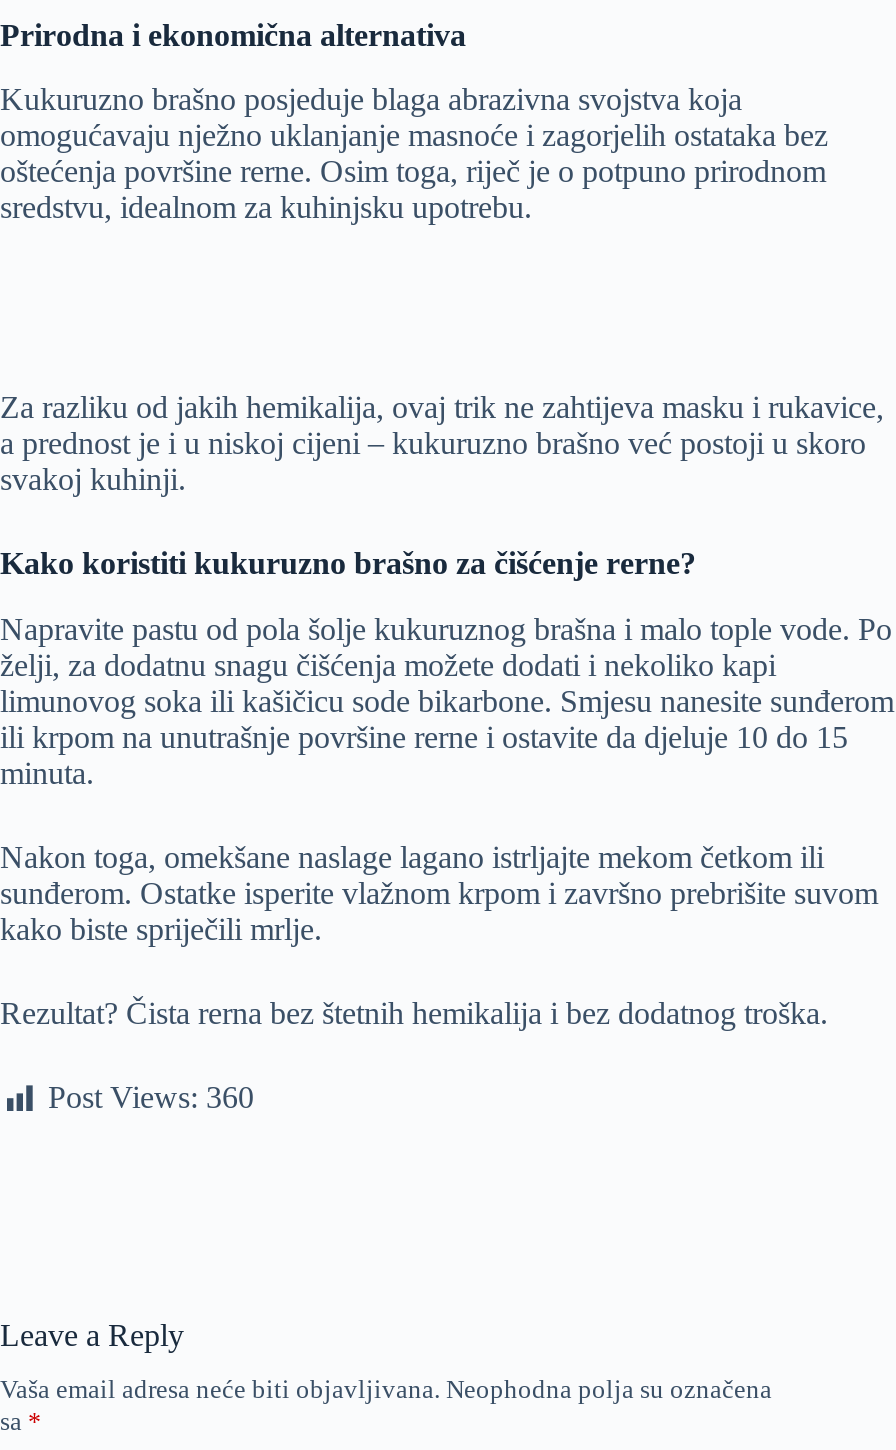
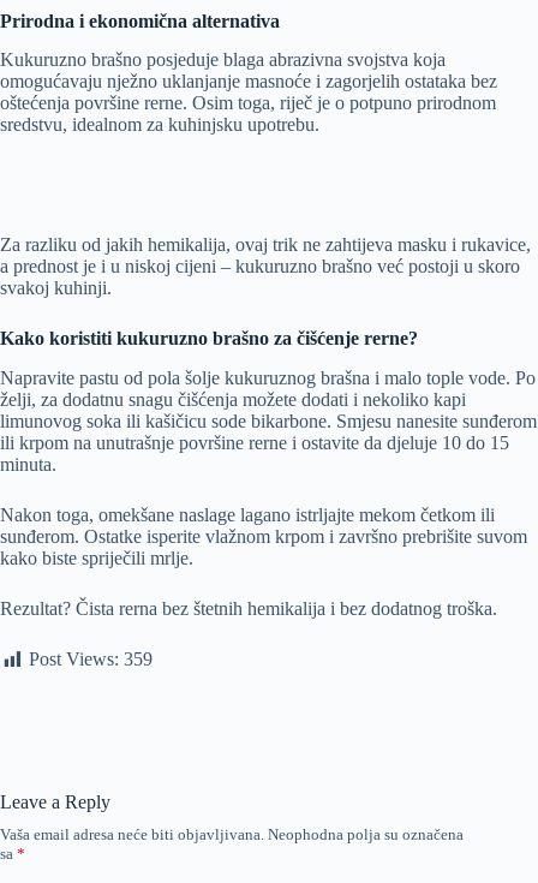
[48,1080,254,1114] Post Views: 360 -> [29,649,153,669] Post Views: 359

